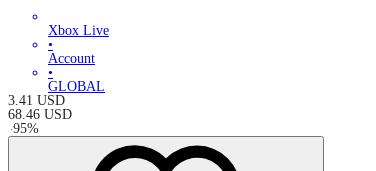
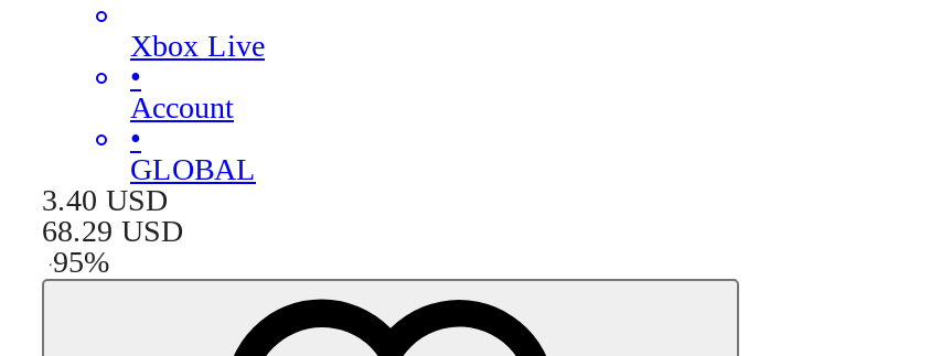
[8,93,65,108] 3.41 USD -> [42,183,168,216] 3.40 USD
[8,107,72,122] 68.46 USD -> [42,214,183,247] 68.29 USD

